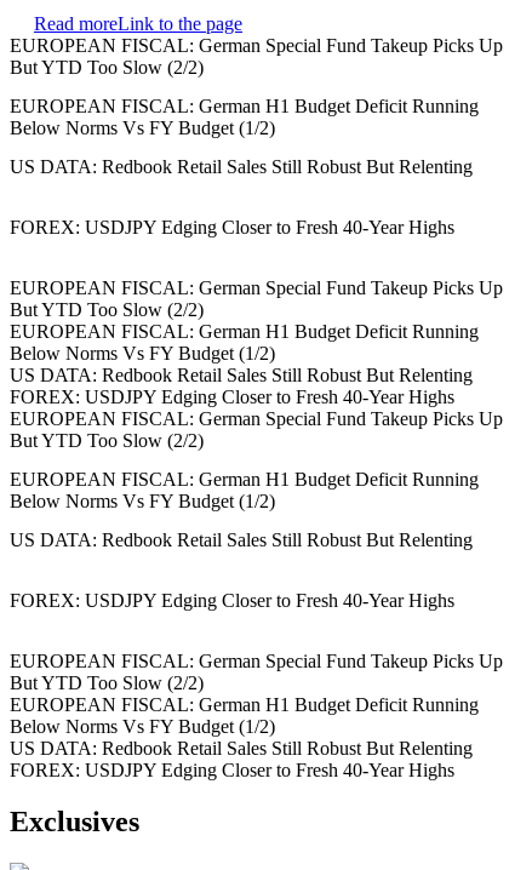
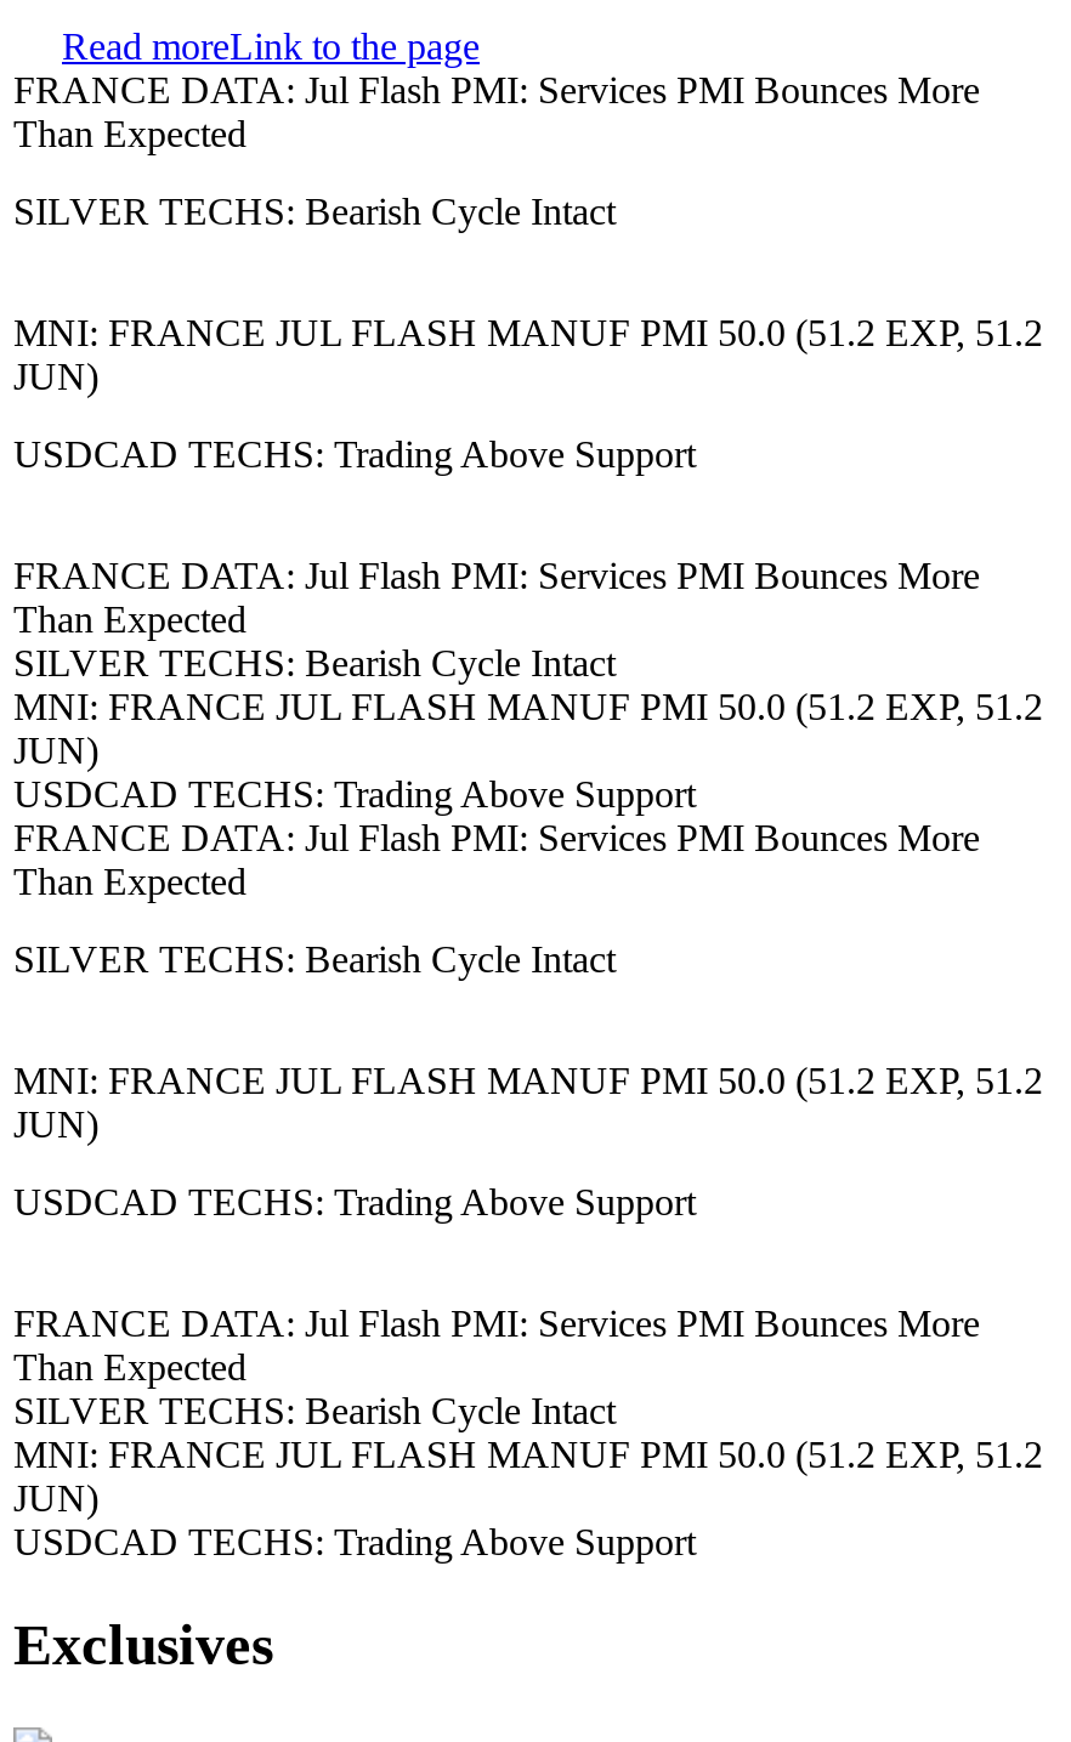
[10,35,503,78] EUROPEAN FISCAL: German Special Fund Takeup Picks Up | But YTD Too Slow (2/2) -> [13,70,980,155] FRANCE DATA: Jul Flash PMI: Services PMI Bounces More | Than Expected
[10,96,479,138] EUROPEAN FISCAL: German H1 Budget Deficit Running | Below Norms Vs FY Budget (1/2) -> [13,191,616,232] SILVER TECHS: Bearish Cycle Intact
[10,157,473,177] US DATA: Redbook Retail Sales Still Robust But Relenting -> [13,312,1043,397] MNI: FRANCE JUL FLASH MANUF PMI 50.0 (51.2 EXP, 51.2 | JUN)
[10,217,454,238] FOREX: USDJPY Edging Closer to Fresh 40-Year Highs -> [13,434,696,475] USDCAD TECHS: Trading Above Support
[10,278,503,451] EUROPEAN FISCAL: German Special Fund Takeup Picks Up | But YTD Too Slow (2/2) | EUROPEAN FISCAL: German H1 Budget Deficit Running | Below Norms Vs FY Budget (1/2) | US DATA: Redbook Retail Sales Still Robust But Relenting | FOREX: USDJPY Edging Closer to Fresh 40-Year Highs | EUROPEAN FISCAL: German Special Fund Takeup Picks Up | But YTD Too Slow (2/2) -> [13,555,1043,902] FRANCE DATA: Jul Flash PMI: Services PMI Bounces More | Than Expected | SILVER TECHS: Bearish Cycle Intact | MNI: FRANCE JUL FLASH MANUF PMI 50.0 (51.2 EXP, 51.2 | JUN) | USDCAD TECHS: Trading Above Support | FRANCE DATA: Jul Flash PMI: Services PMI Bounces More | Than Expected
[10,469,479,512] EUROPEAN FISCAL: German H1 Budget Deficit Running | Below Norms Vs FY Budget (1/2) -> [13,939,616,980] SILVER TECHS: Bearish Cycle Intact
[10,530,473,550] US DATA: Redbook Retail Sales Still Robust But Relenting -> [13,1060,1043,1145] MNI: FRANCE JUL FLASH MANUF PMI 50.0 (51.2 EXP, 51.2 | JUN)
[10,590,454,611] FOREX: USDJPY Edging Closer to Fresh 40-Year Highs -> [13,1182,696,1223] USDCAD TECHS: Trading Above Support
[10,651,503,781] EUROPEAN FISCAL: German Special Fund Takeup Picks Up | But YTD Too Slow (2/2) | EUROPEAN FISCAL: German H1 Budget Deficit Running | Below Norms Vs FY Budget (1/2) | US DATA: Redbook Retail Sales Still Robust But Relenting | FOREX: USDJPY Edging Closer to Fresh 40-Year Highs -> [13,1303,1043,1563] FRANCE DATA: Jul Flash PMI: Services PMI Bounces More | Than Expected | SILVER TECHS: Bearish Cycle Intact | MNI: FRANCE JUL FLASH MANUF PMI 50.0 (51.2 EXP, 51.2 | JUN) | USDCAD TECHS: Trading Above Support

